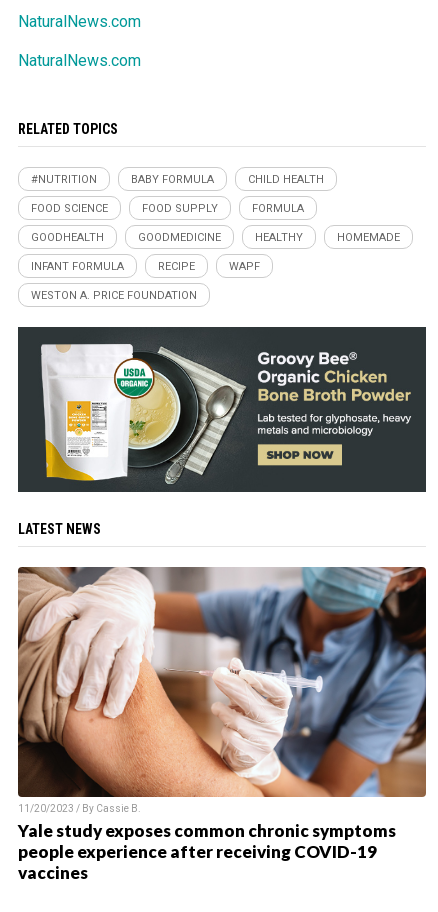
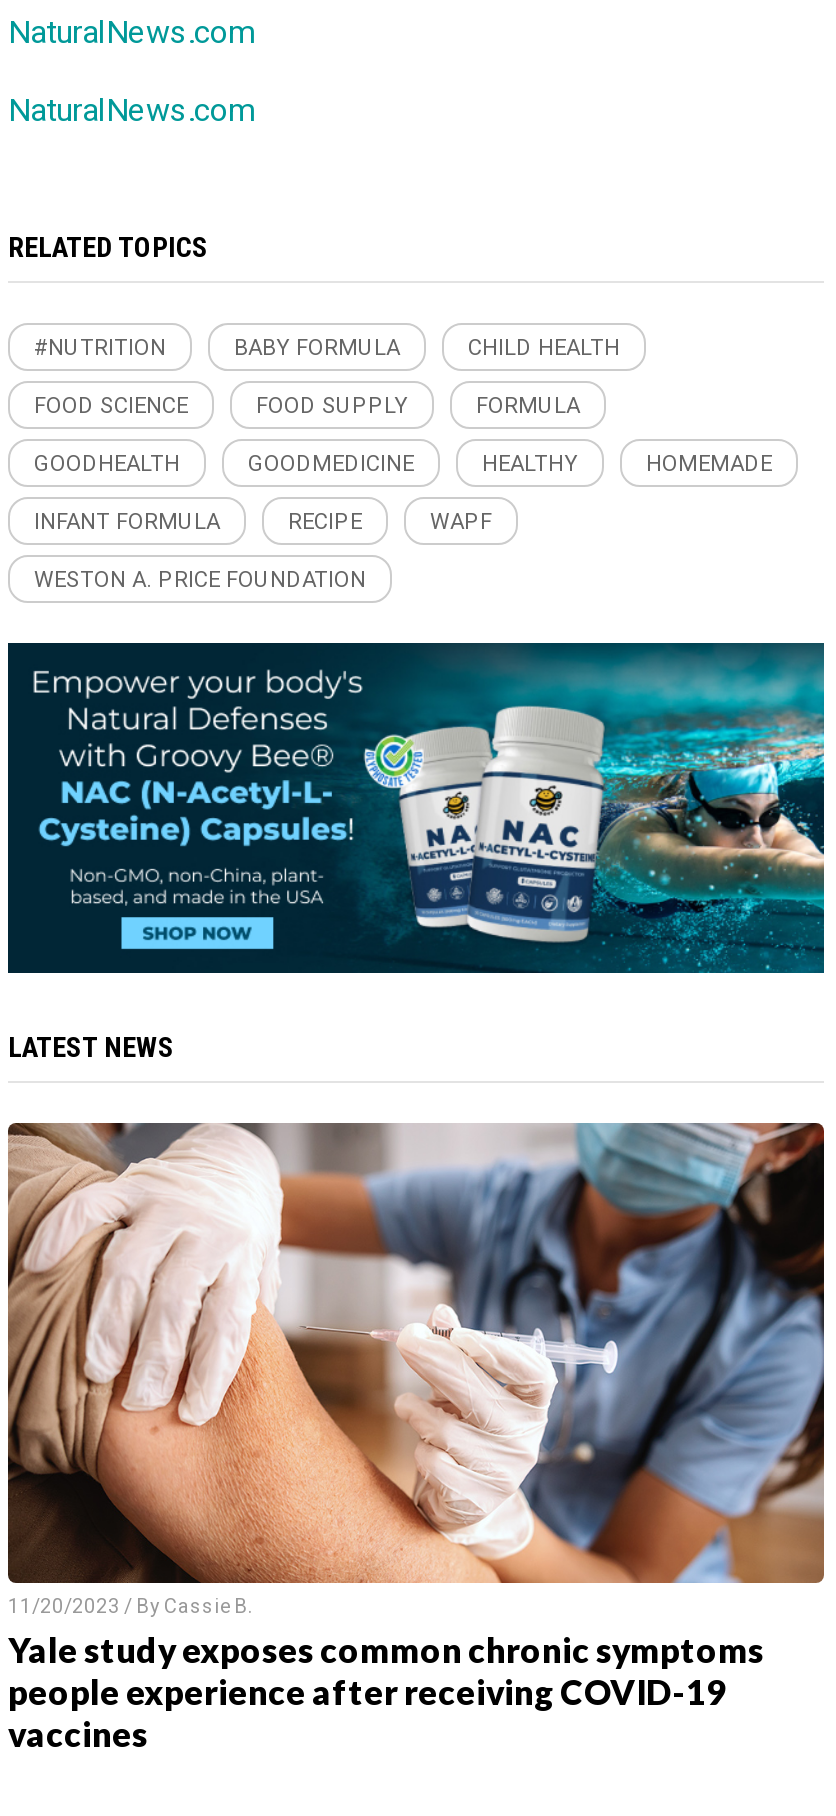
[18,327,427,492] [image] -> [8,643,826,973] [image]

